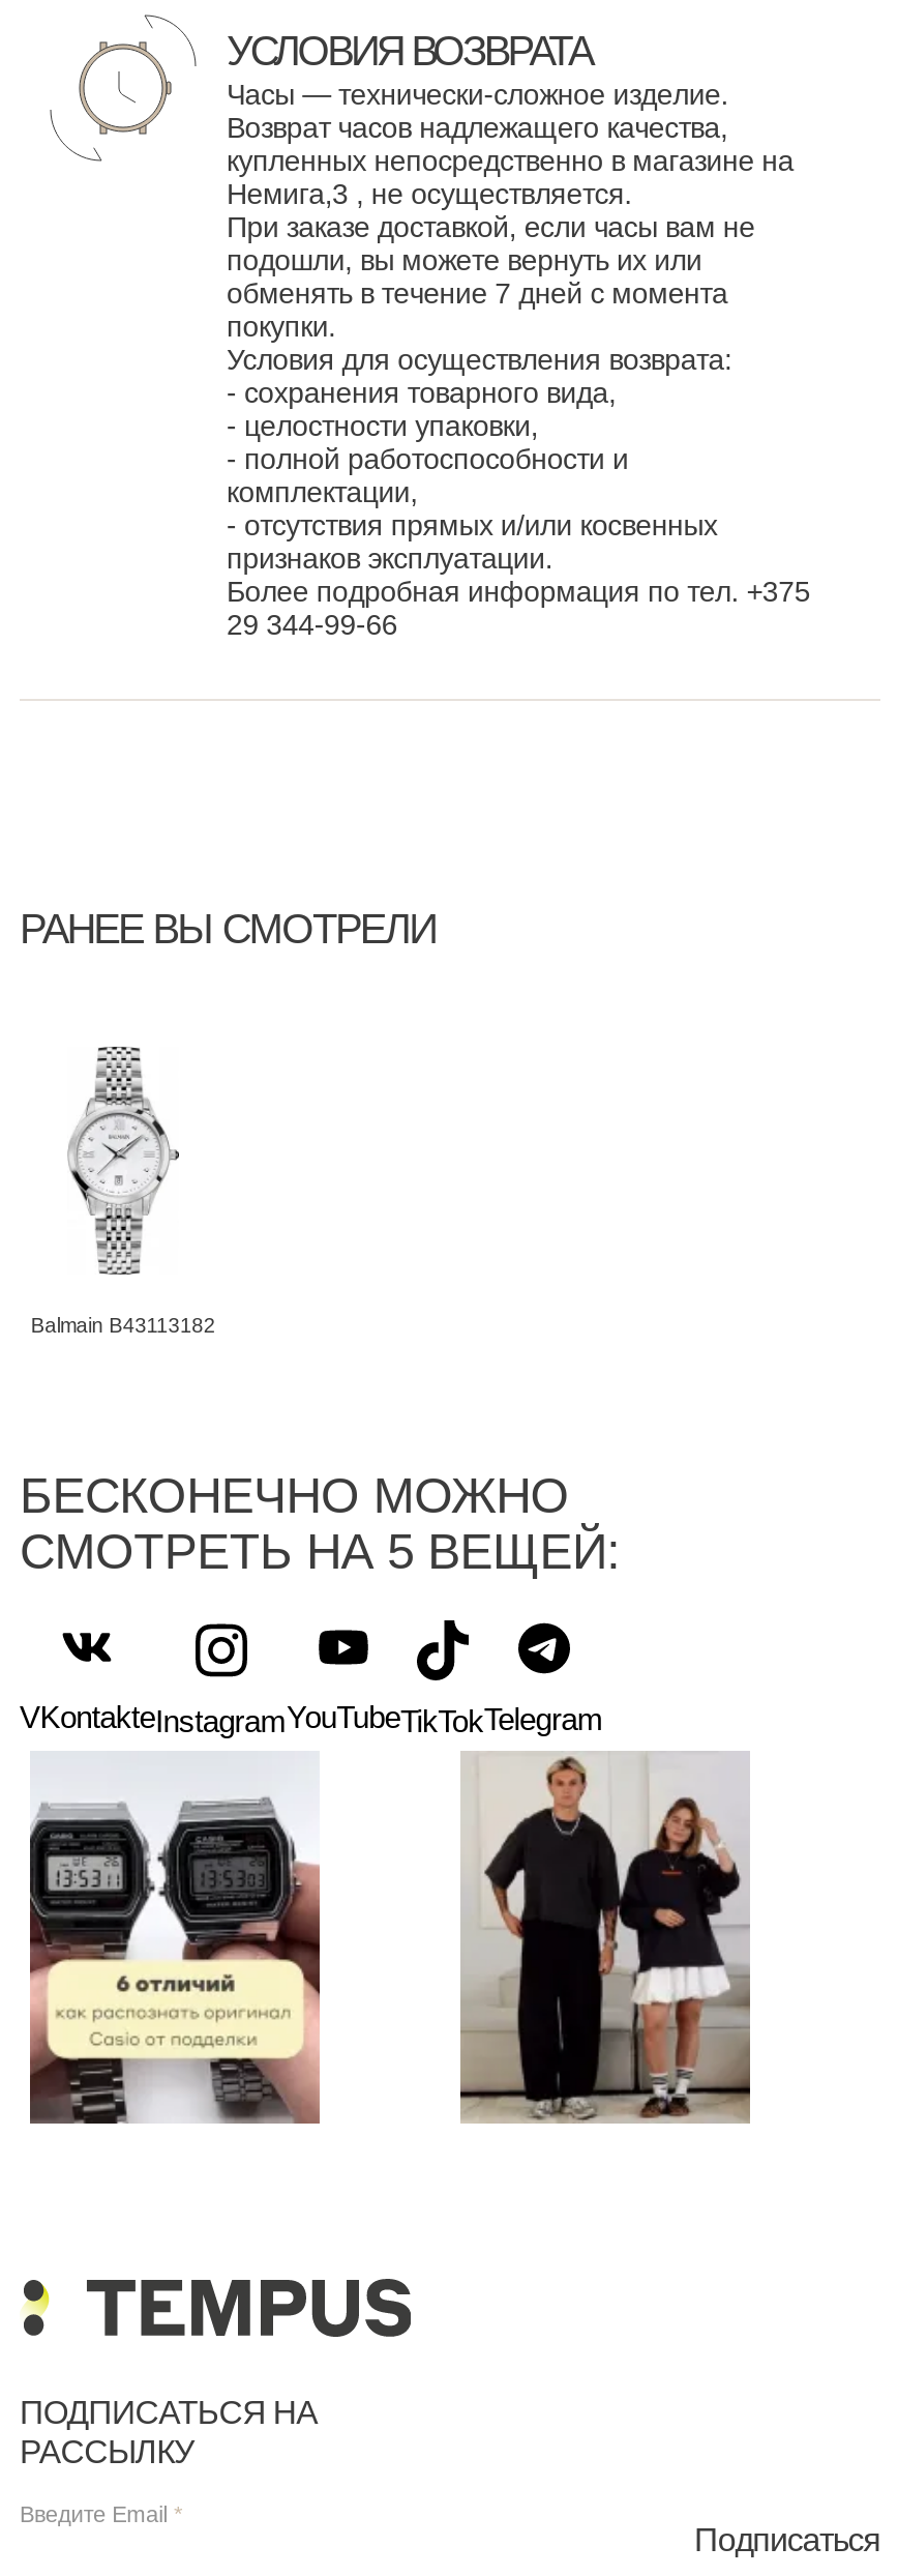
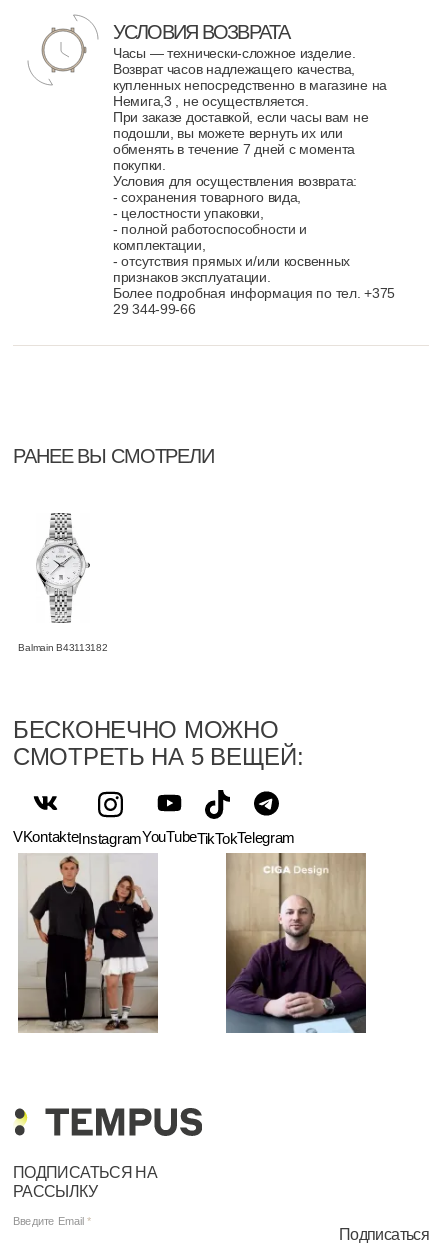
[28,1755,322,2124] [image] -> [18,854,158,1033] [image]
[458,1753,752,2124] [image] -> [225,853,367,1033] [image]

